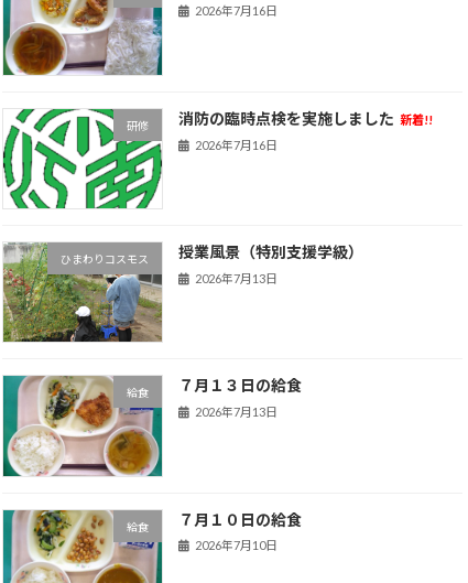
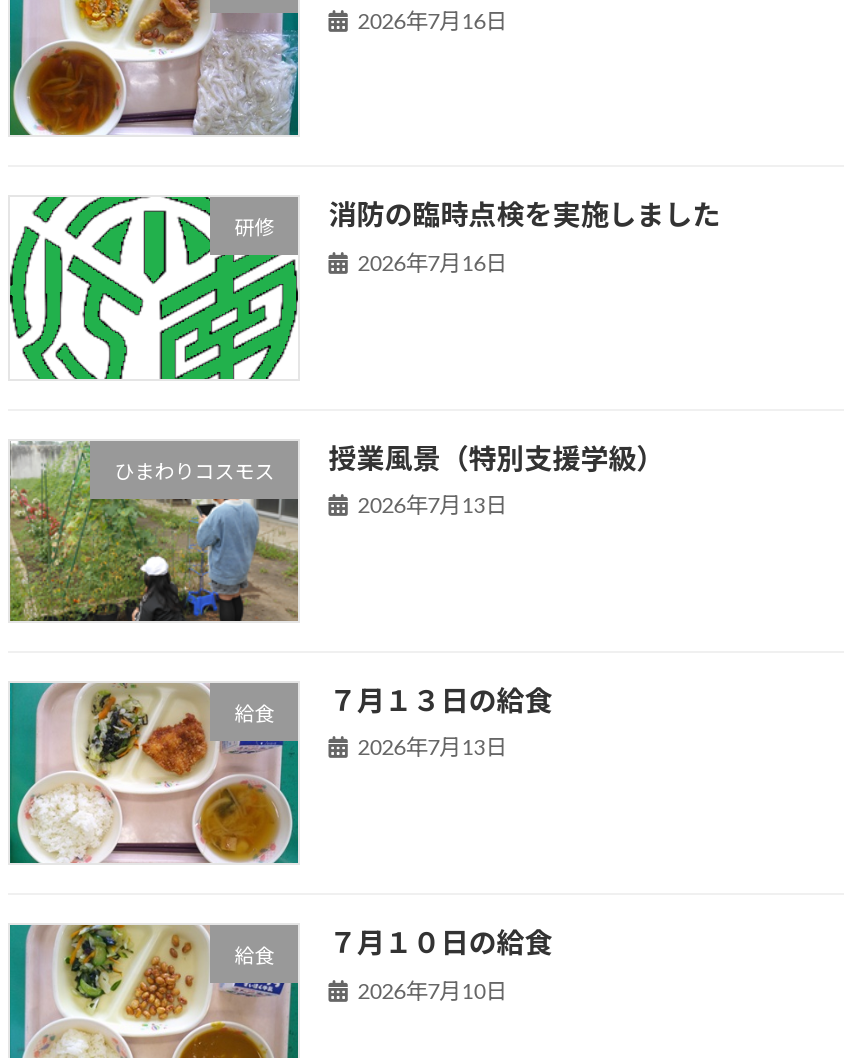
[179,109,433,128] 消防の臨時点検を実施しました 新着!! -> [329,198,721,232] 消防の臨時点検を実施しました

